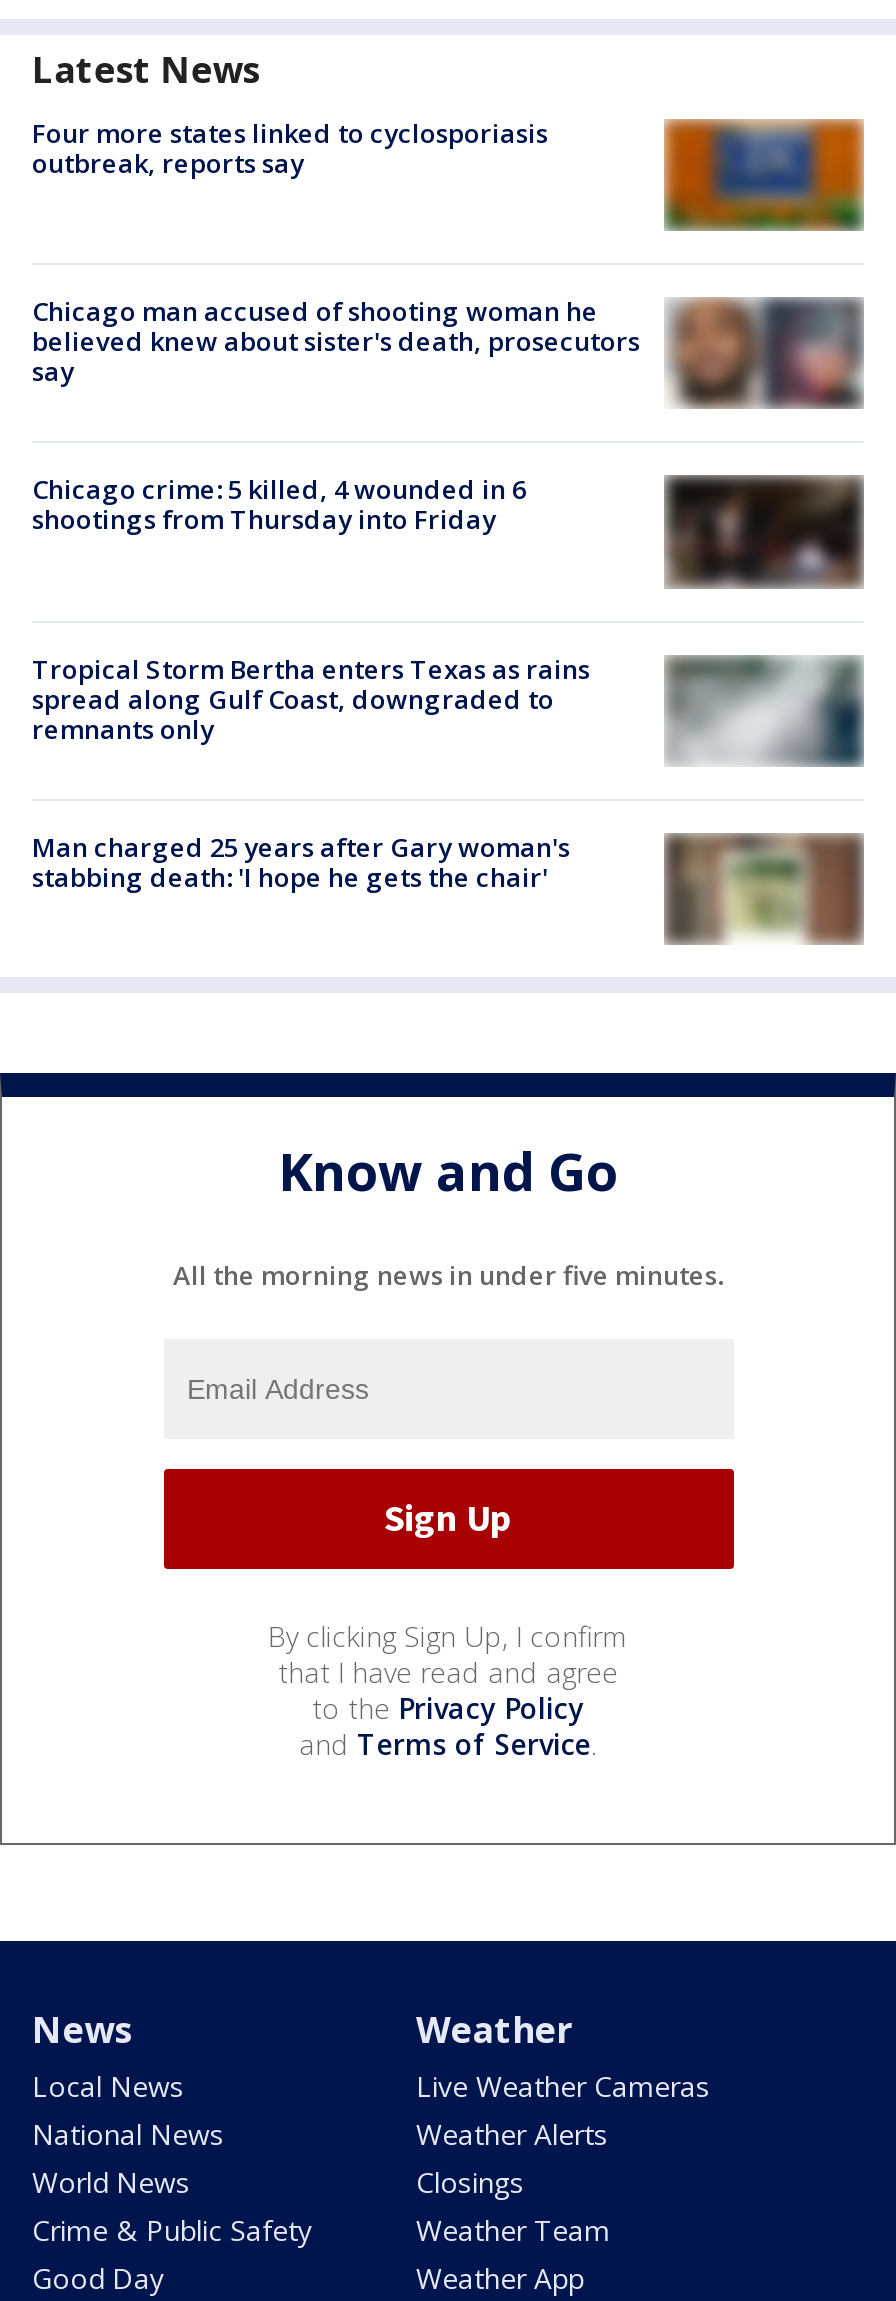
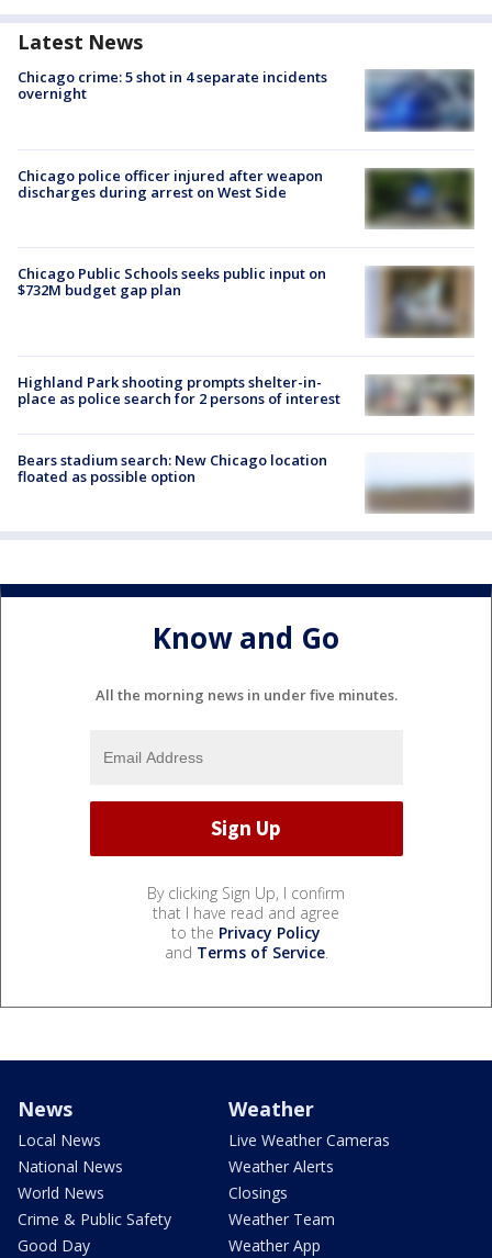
[32,115,548,181] Four more states linked to cyclosporiasis | outbreak, reports say -> [18,67,327,104] Chicago crime: 5 shot in 4 separate incidents | overnight
[662,118,864,232] [image] -> [365,69,474,132] [image]
[32,293,860,406] [image] | Chicago man accused of shooting woman he | believed knew about sister's death, prosecutors | say -> [18,165,472,228] [image] | Chicago police officer injured after weapon | discharges during arrest on West Side
[32,472,526,538] Chicago crime: 5 killed, 4 wounded in 6 | shootings from Thursday into Friday -> [18,263,326,299] Chicago Public Schools seeks public input on | $732M budget gap plan
[664,474,864,608] [image] -> [366,266,474,338] [image]
[32,650,864,768] [image] | Tropical Storm Bertha enters Texas as rains | spread along Gulf Coast, downgraded to | remnants only -> [18,364,474,416] [image] | Highland Park shooting prompts shelter-in- | place as police search for 2 persons of interest
[32,829,570,895] Man charged 25 years after Gary woman's | stabbing death: 'I hope he gets the chair' -> [18,450,327,486] Bears stadium search: New Chicago location | floated as possible option
[662,832,866,944] [image] -> [365,462,474,514] [image]

